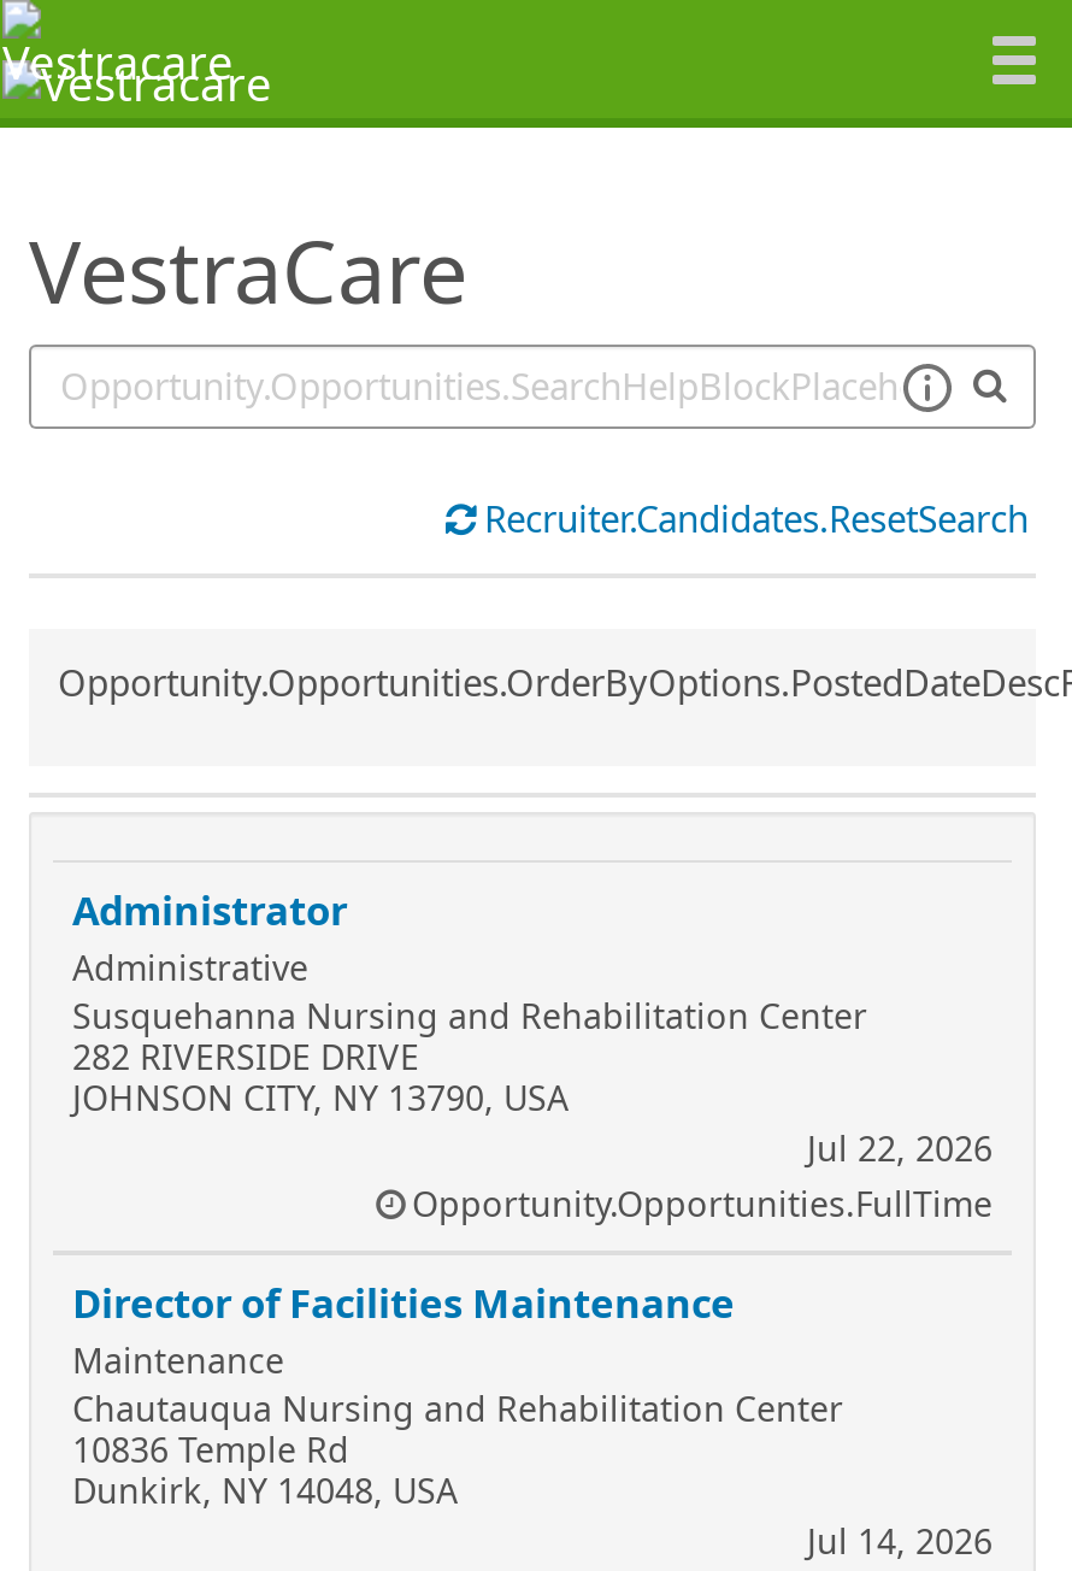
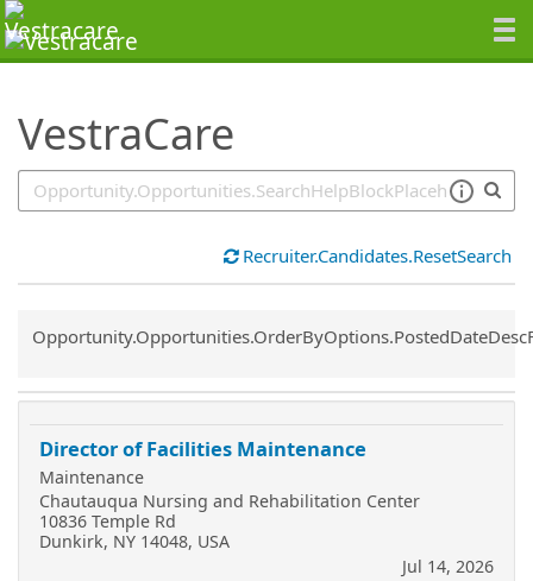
[72,882,993,1226] Administrator | Administrative | Susquehanna Nursing and Rehabilitation Center | 282 RIVERSIDE DRIVE | JOHNSON CITY, NY 13790, USA | Jul 22, 2026 | Opportunity.Opportunities.FullTime -> none

